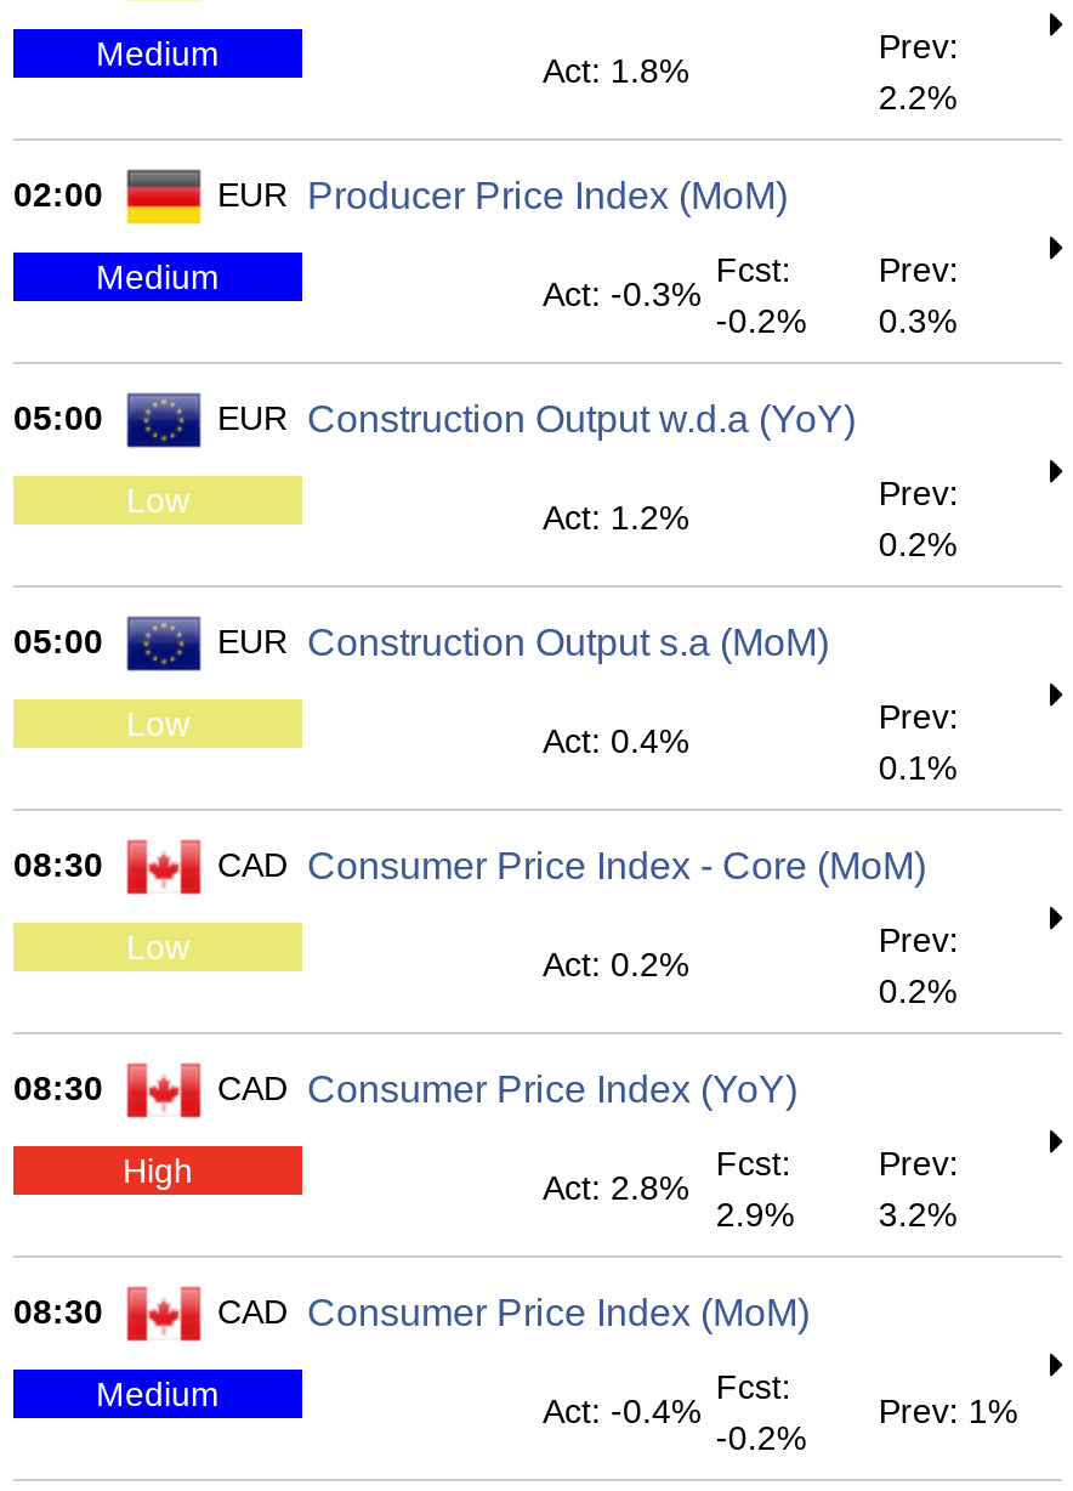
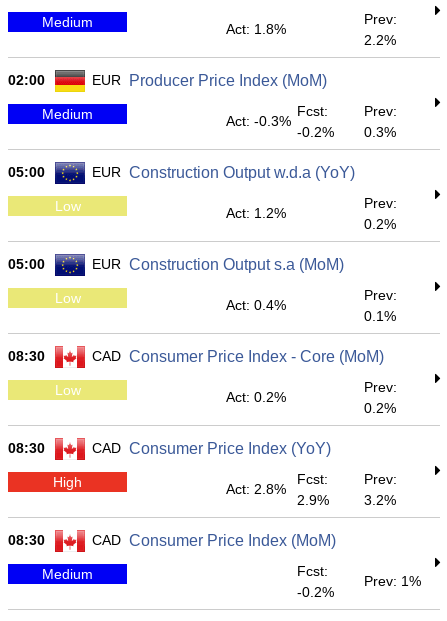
[543,1391,700,1430] Act: -0.4% -> none

